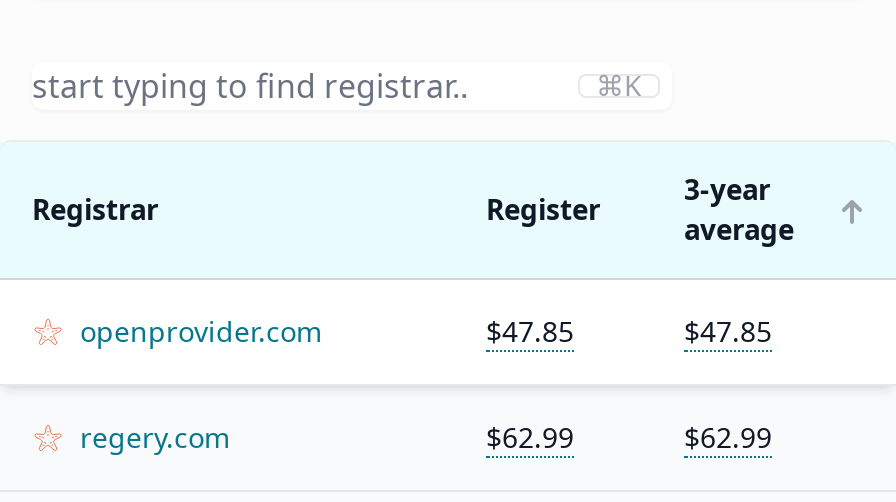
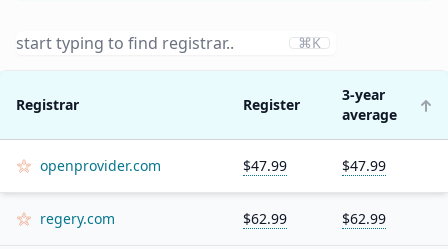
[486,312,574,350] $47.85 -> [243,156,287,175] $47.99
[684,312,772,350] $47.85 -> [342,156,386,175] $47.99

